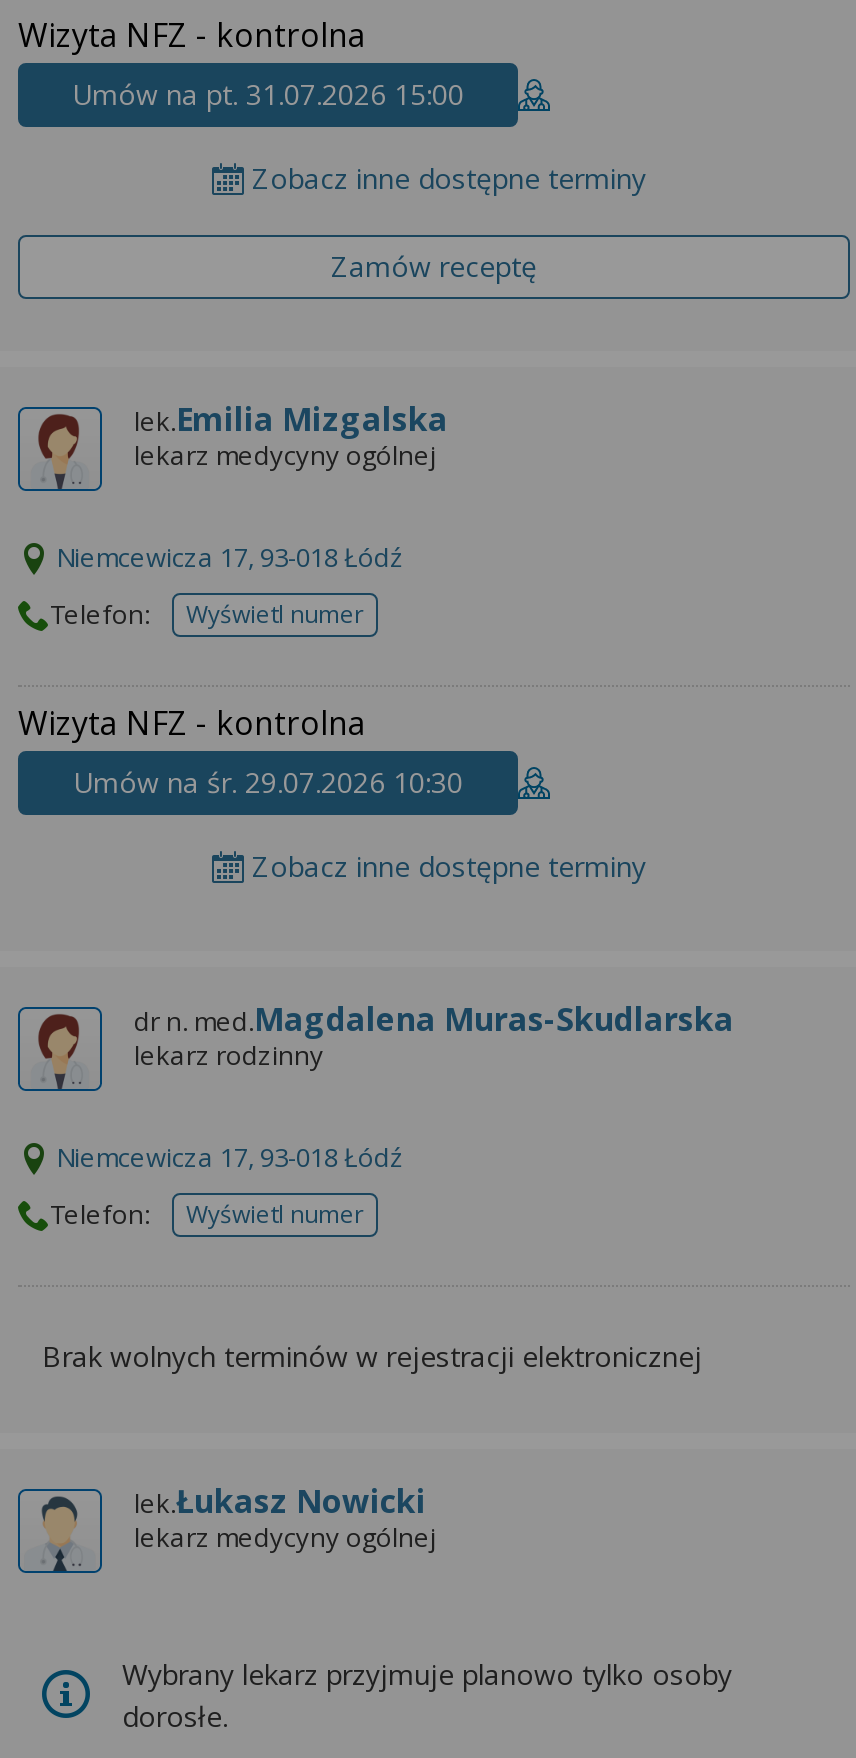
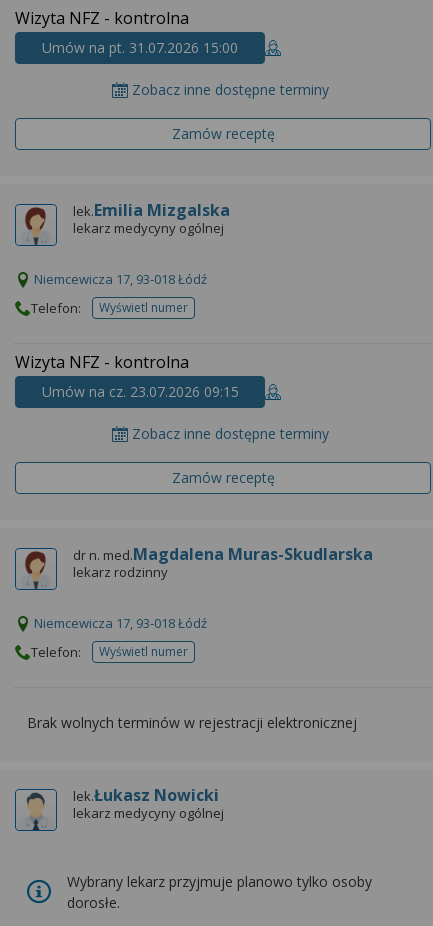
[73,762,463,800] Umów na śr. 29.07.2026 10:30 -> [41,381,238,400] Umów na cz. 23.07.2026 09:15
none -> [171,467,274,486] Zamów receptę

